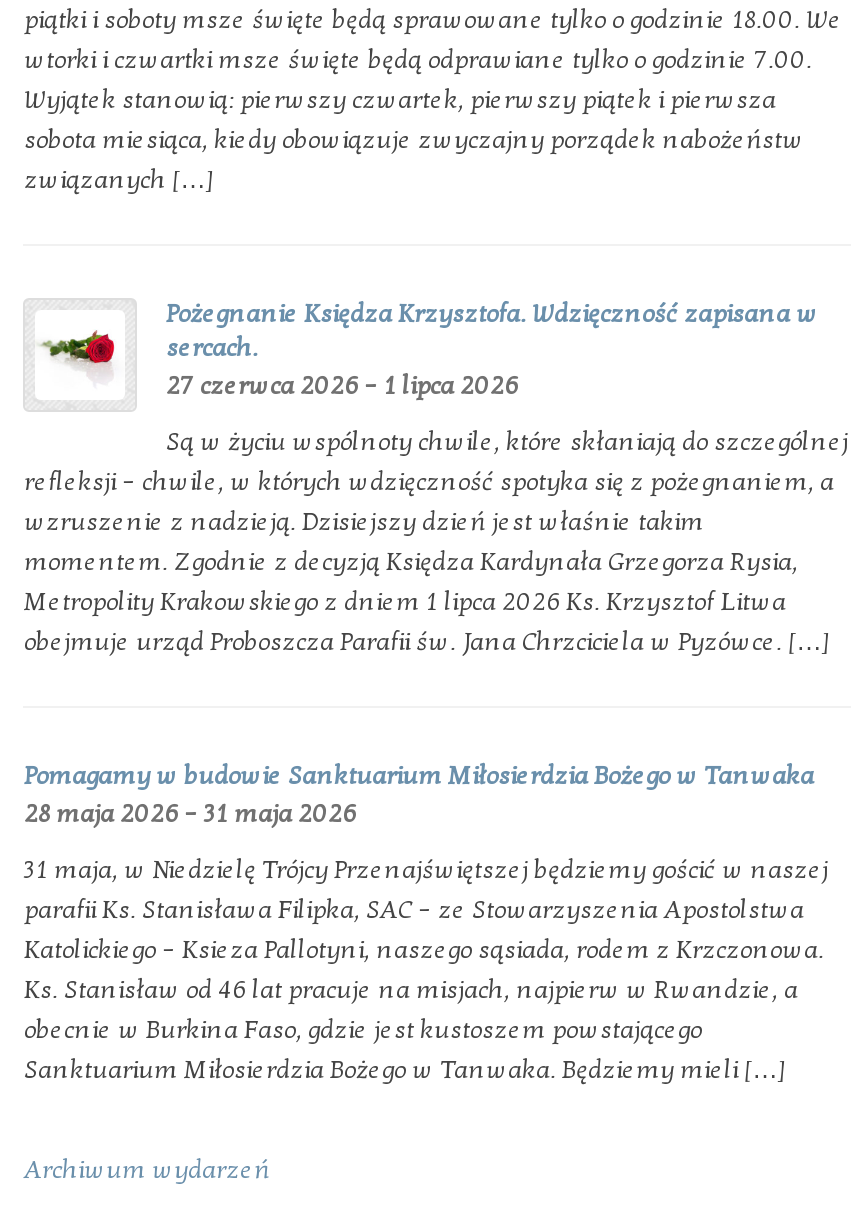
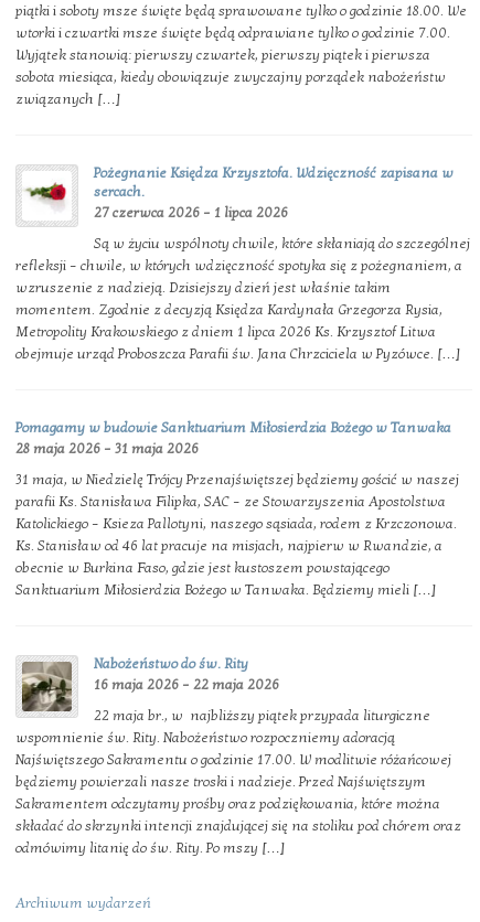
none -> [15,655,462,857] [image] | Nabożeństwo do św. Rity | 16 maja 2026 – 22 maja 2026 | 22 maja br., w najbliższy piątek przypada liturgiczne | wspomnienie św. Rity. Nabożeństwo rozpoczniemy adoracją | Najświętszego Sakramentu o godzinie 17.00. W modlitwie różańcowej | będziemy powierzali nasze troski i nadzieje. Przed Najświętszym | Sakramentem odczytamy prośby oraz podziękowania, które można | składać do skrzynki intencji znajdującej się na stoliku pod chórem oraz | odmówimy litanię do św. Rity. Po mszy […]

